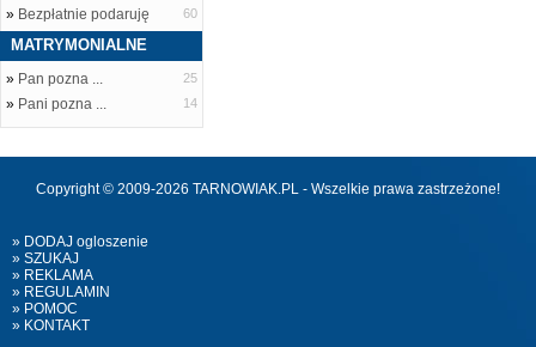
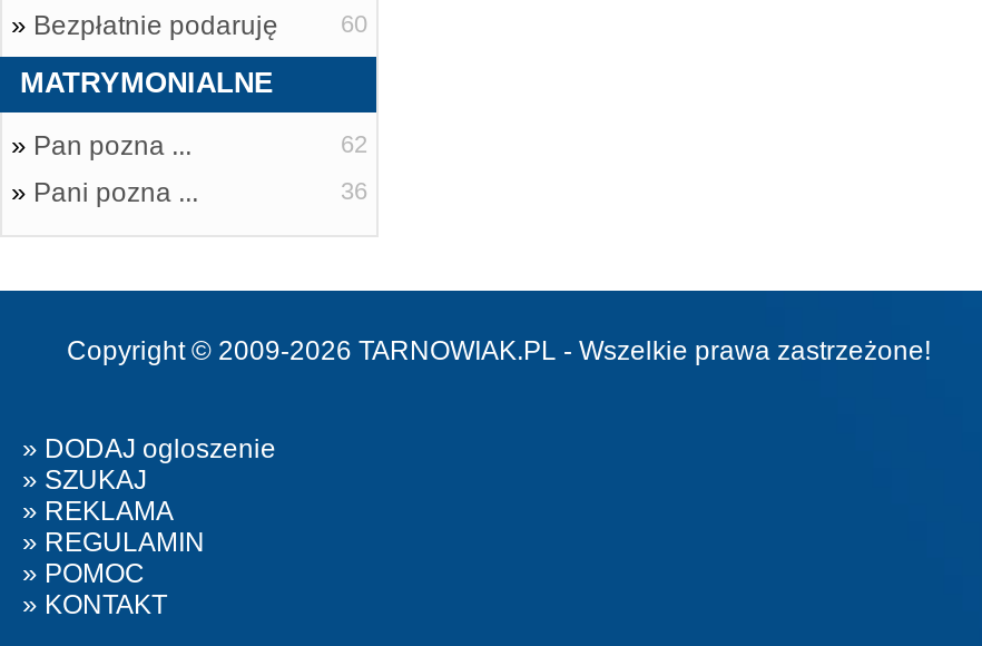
[183,71,197,85] 25 -> [341,130,367,157] 62
[183,96,197,110] 14 -> [341,177,367,204] 36

